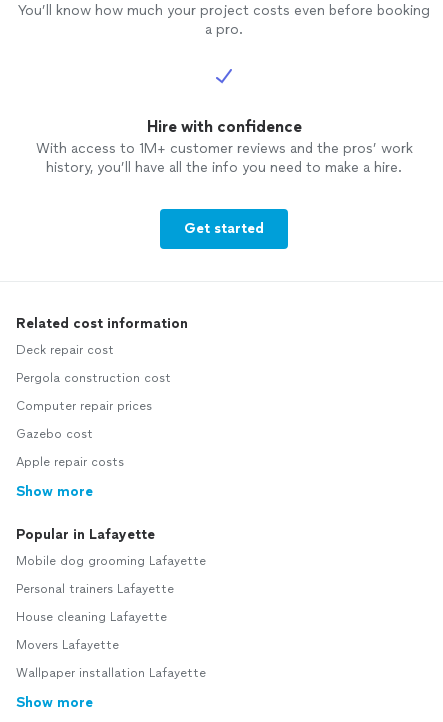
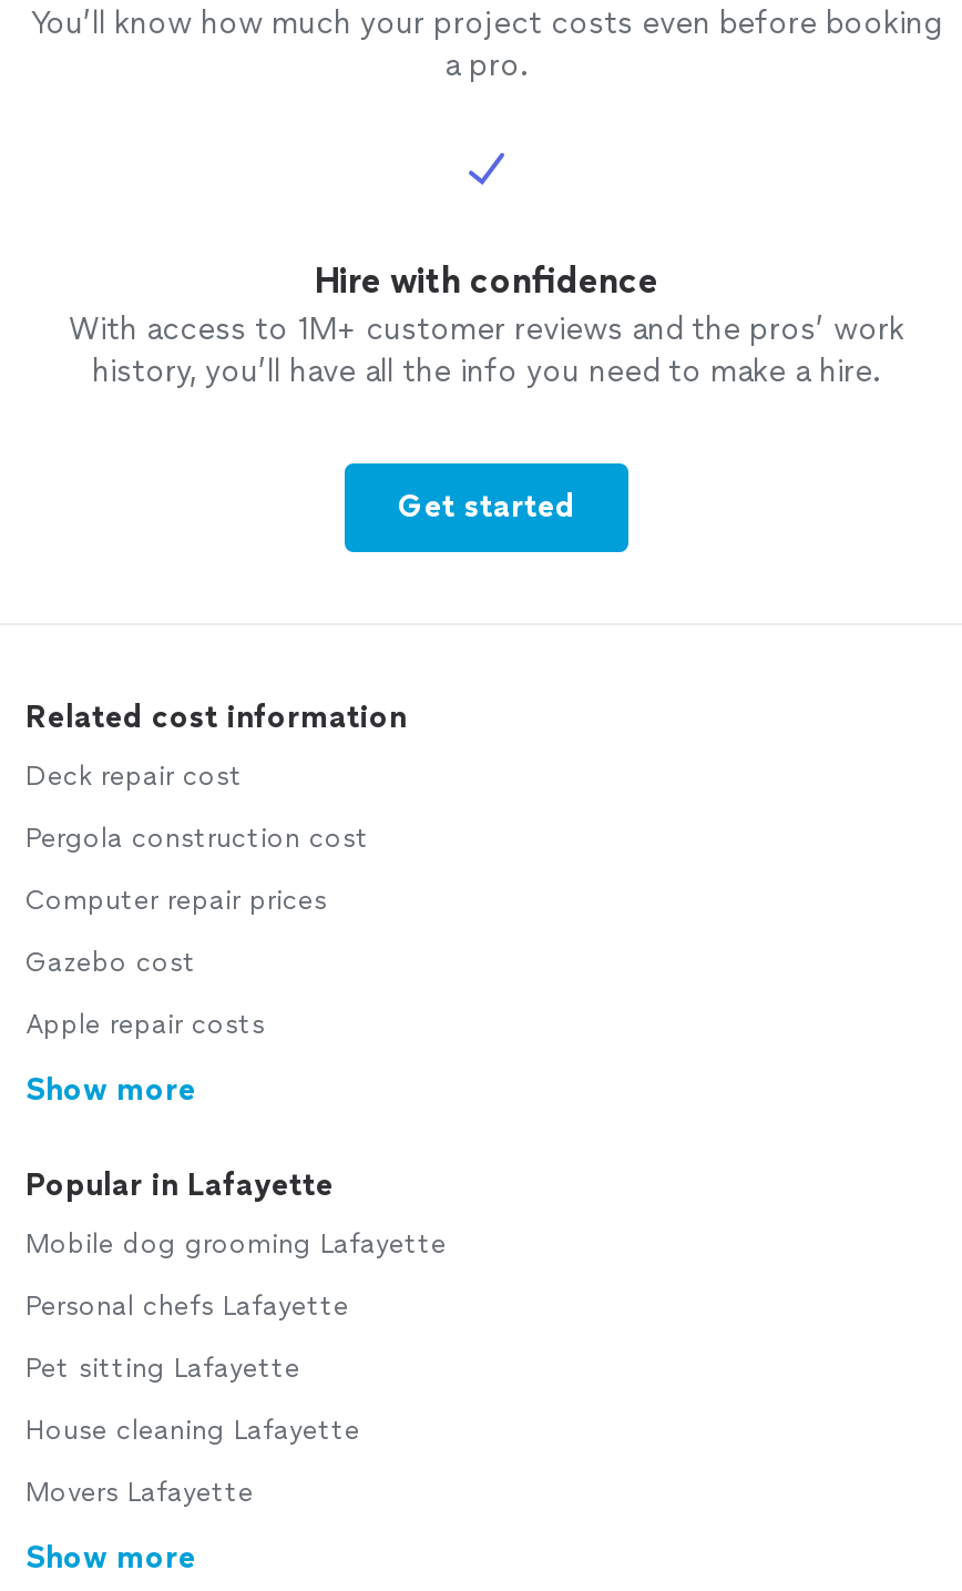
[16,582,174,596] Personal trainers Lafayette -> [25,1291,349,1384] Personal chefs Lafayette | Pet sitting Lafayette
moved [16,610,167,652] -> [25,1415,360,1508]: House cleaning Lafayette | Movers Lafayette
[16,666,206,680] Wallpaper installation Lafayette -> none

